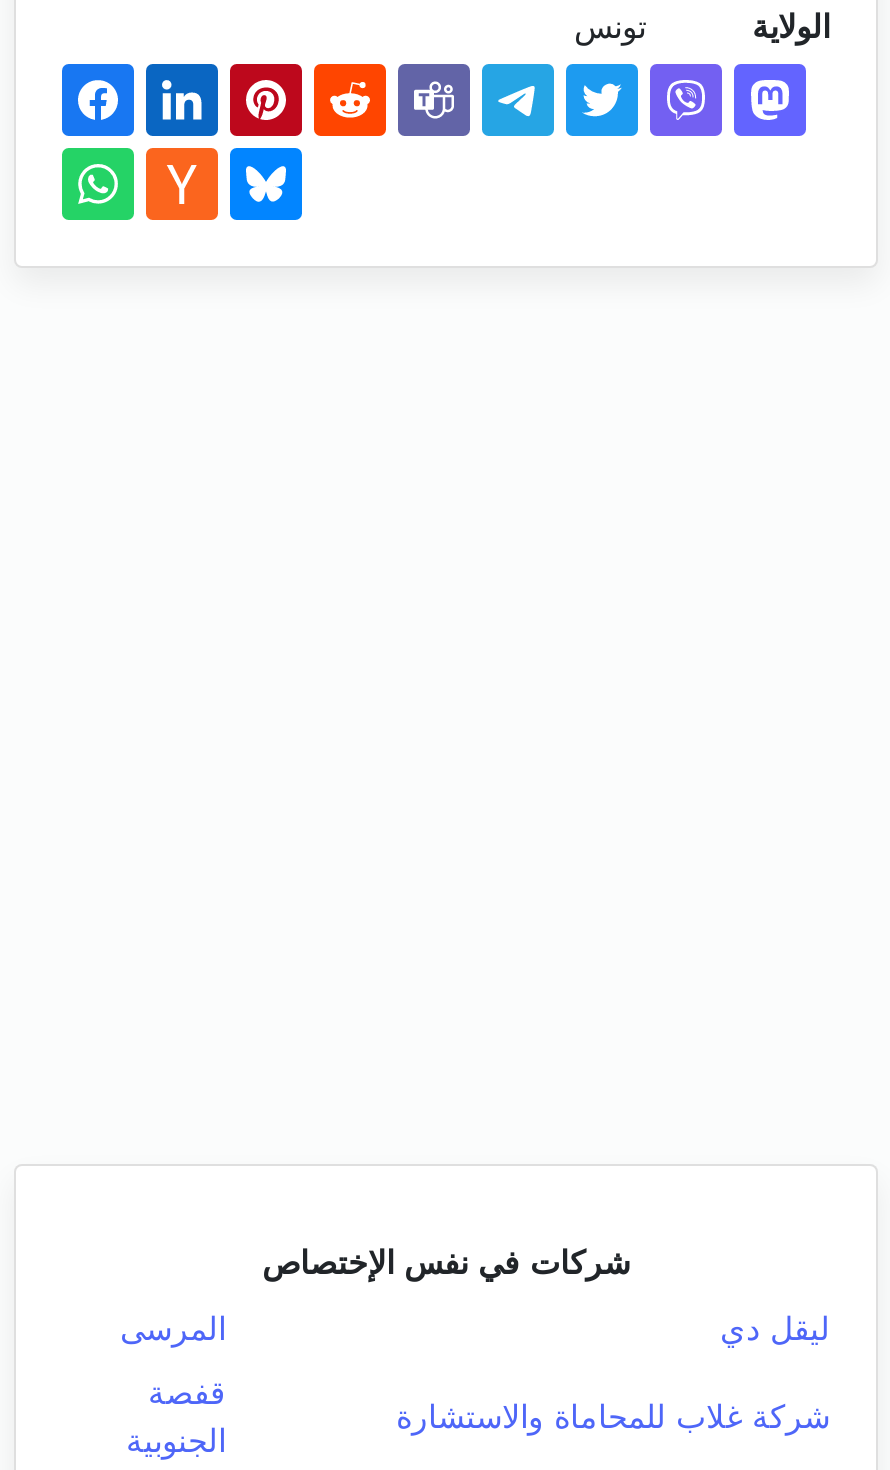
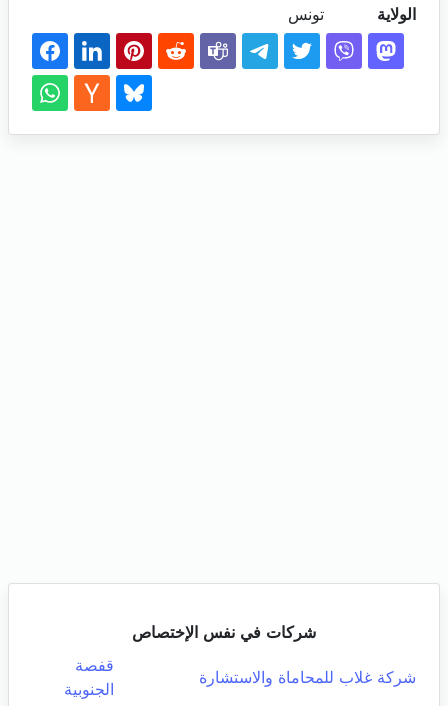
[120,1310,830,1348] ليقل دي | المرسى -> none

